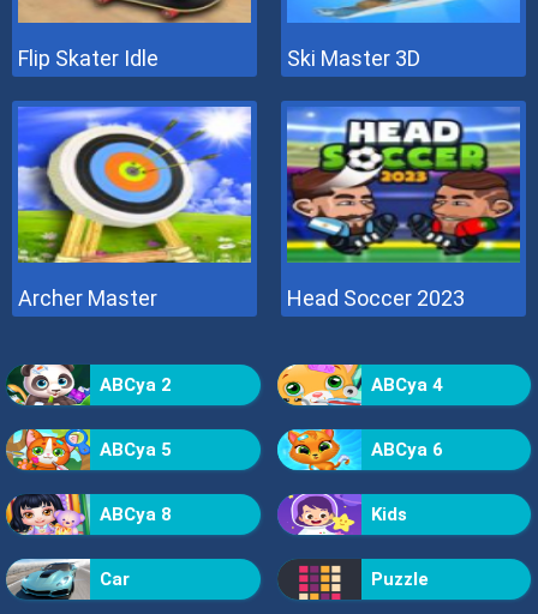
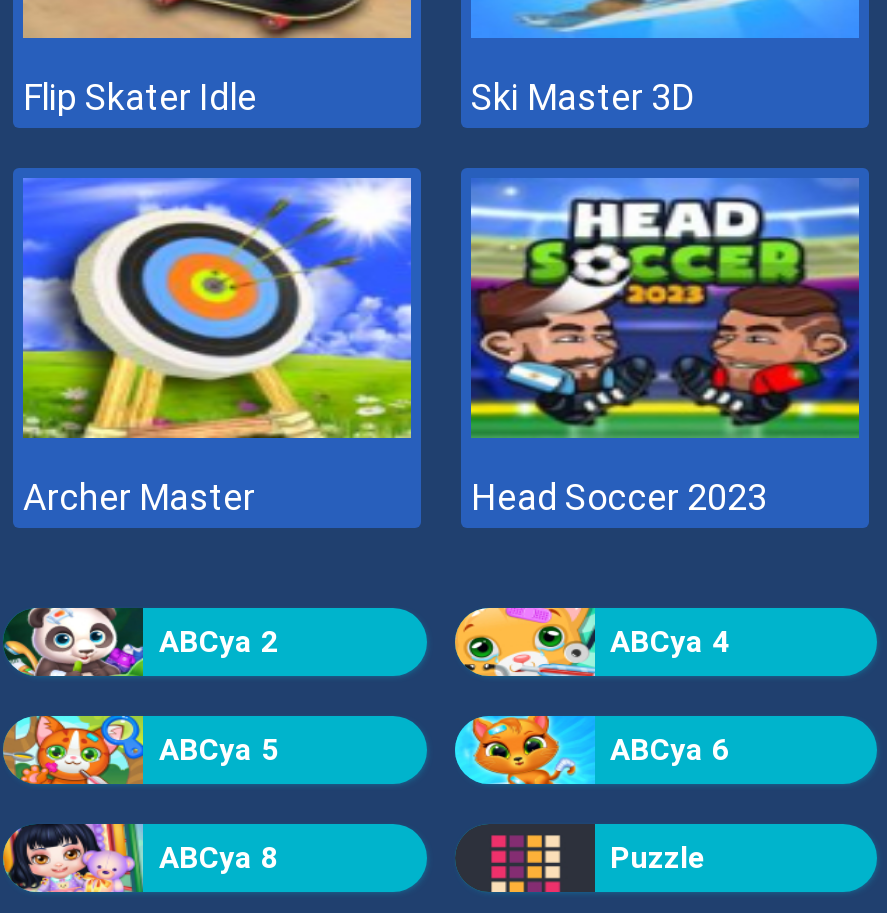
[100,493,407,589] [image] | Kids | Car -> none
[6,558,90,601] [image] -> none

